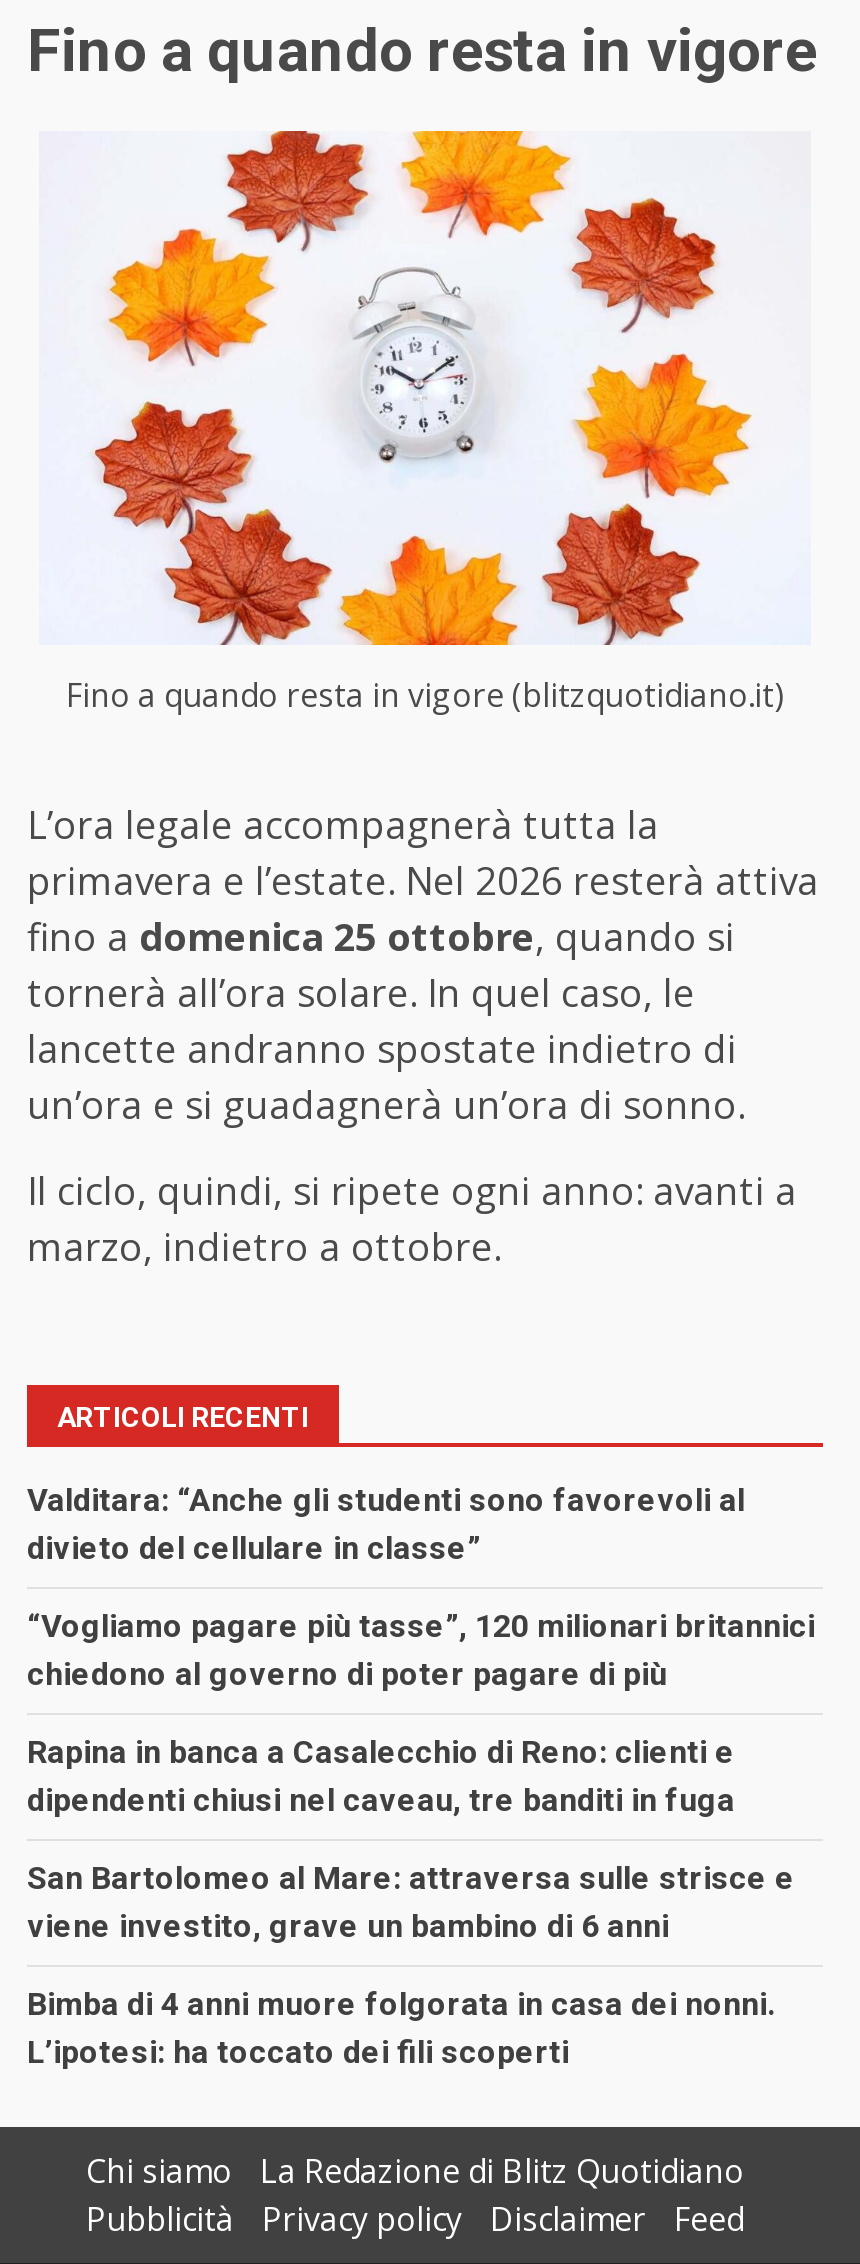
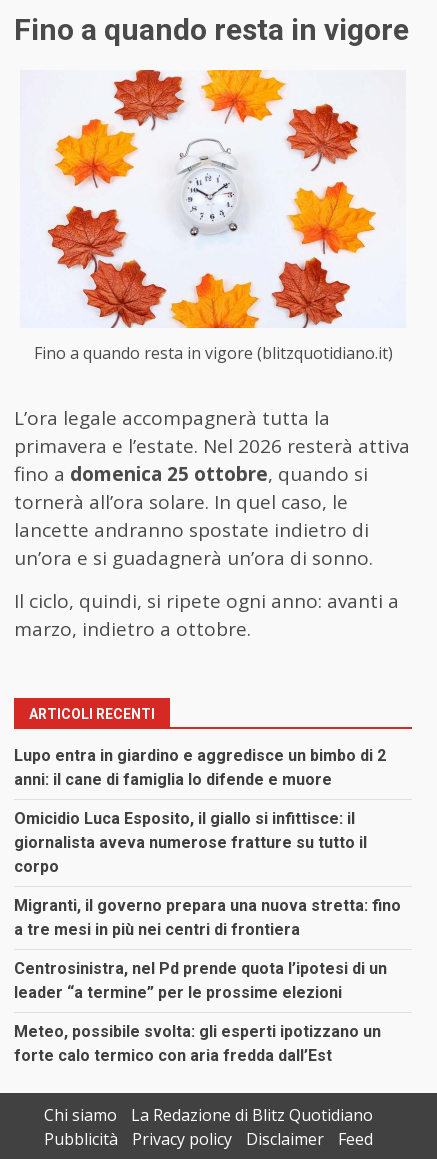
[27,1481,745,1567] Valditara: “Anche gli studenti sono favorevoli al | divieto del cellulare in classe” -> [14,746,386,789] Lupo entra in giardino e aggredisce un bimbo di 2 | anni: il cane di famiglia lo difende e muore
[27,1607,815,1693] “Vogliamo pagare più tasse”, 120 milionari britannici | chiedono al governo di poter pagare di più -> [14,809,367,876] Omicidio Luca Esposito, il giallo si infittisce: il | giornalista aveva numerose fratture su tutto il | corpo
[27,1733,735,1819] Rapina in banca a Casalecchio di Reno: clienti e | dipendenti chiusi nel caveau, tre banditi in fuga -> [14,896,401,939] Migranti, il governo prepara una nuova stretta: fino | a tre mesi in più nei centri di frontiera
[27,1859,795,1945] San Bartolomeo al Mare: attraversa sulle strisce e | viene investito, grave un bambino di 6 anni -> [14,959,387,1002] Centrosinistra, nel Pd prende quota l’ipotesi di un | leader “a termine” per le prossime elezioni
[27,1985,775,2071] Bimba di 4 anni muore folgorata in casa dei nonni. | L’ipotesi: ha toccato dei fili scoperti -> [14,1022,381,1065] Meteo, possibile svolta: gli esperti ipotizzano un | forte calo termico con aria fredda dall’Est

